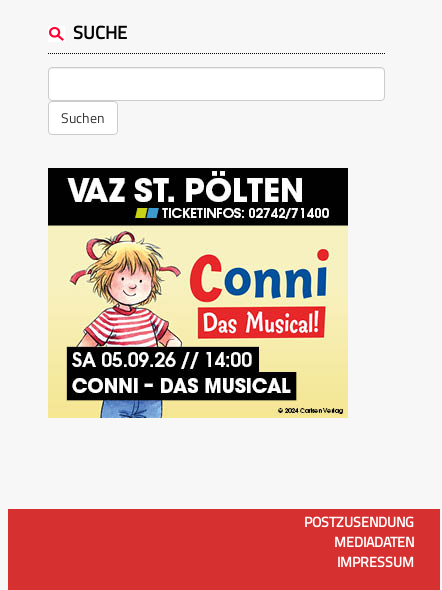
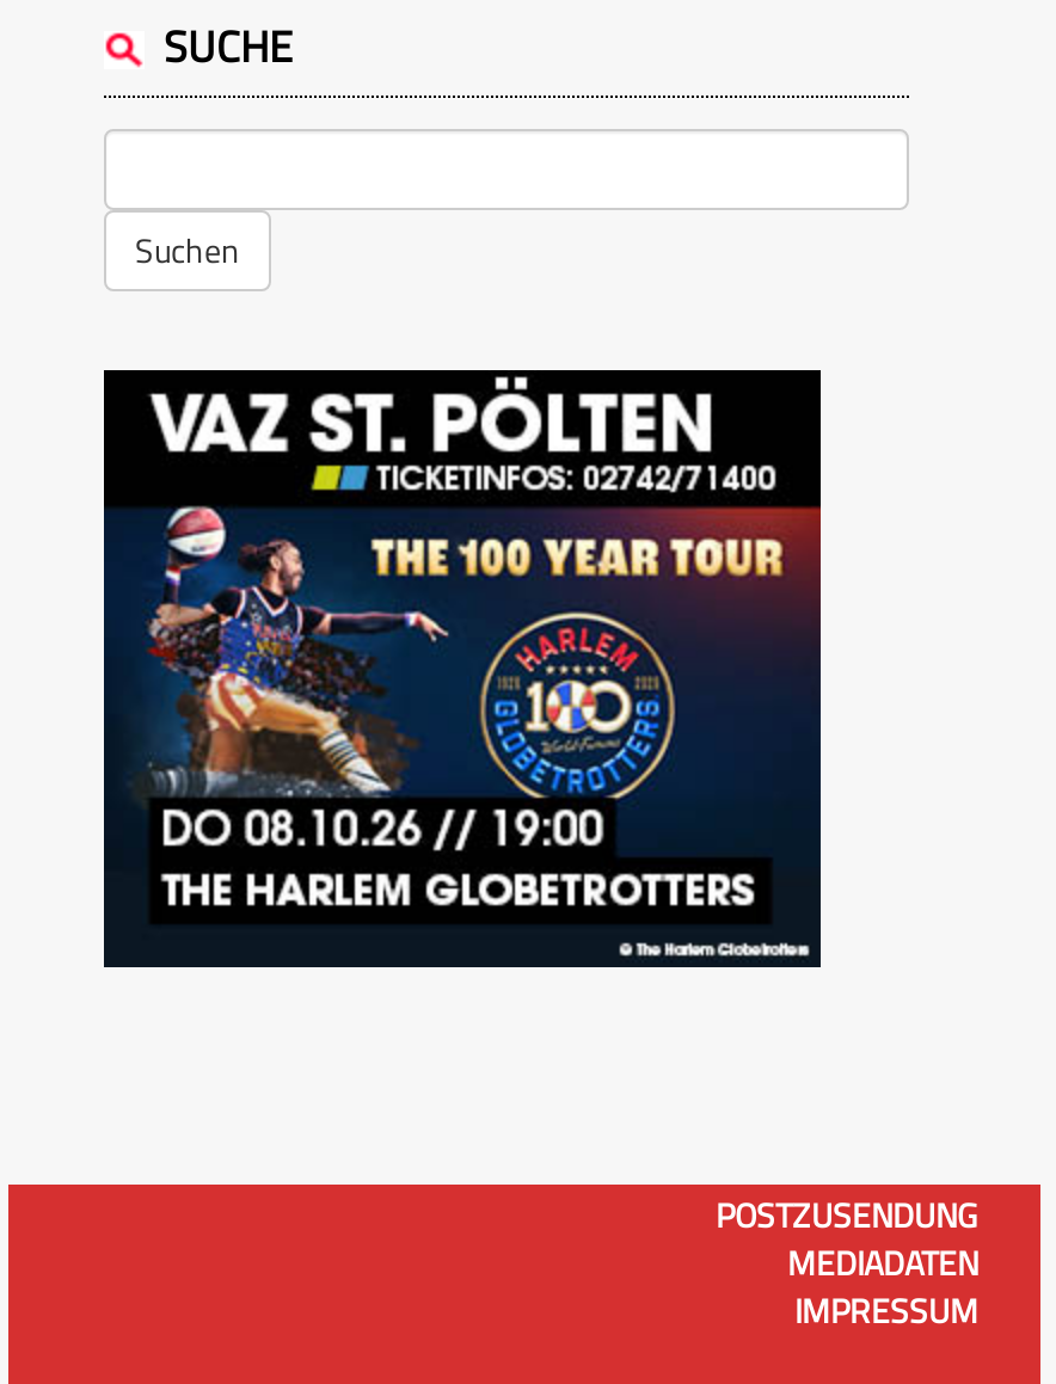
[47,224,348,419] [image] -> [102,506,823,970] [image]

